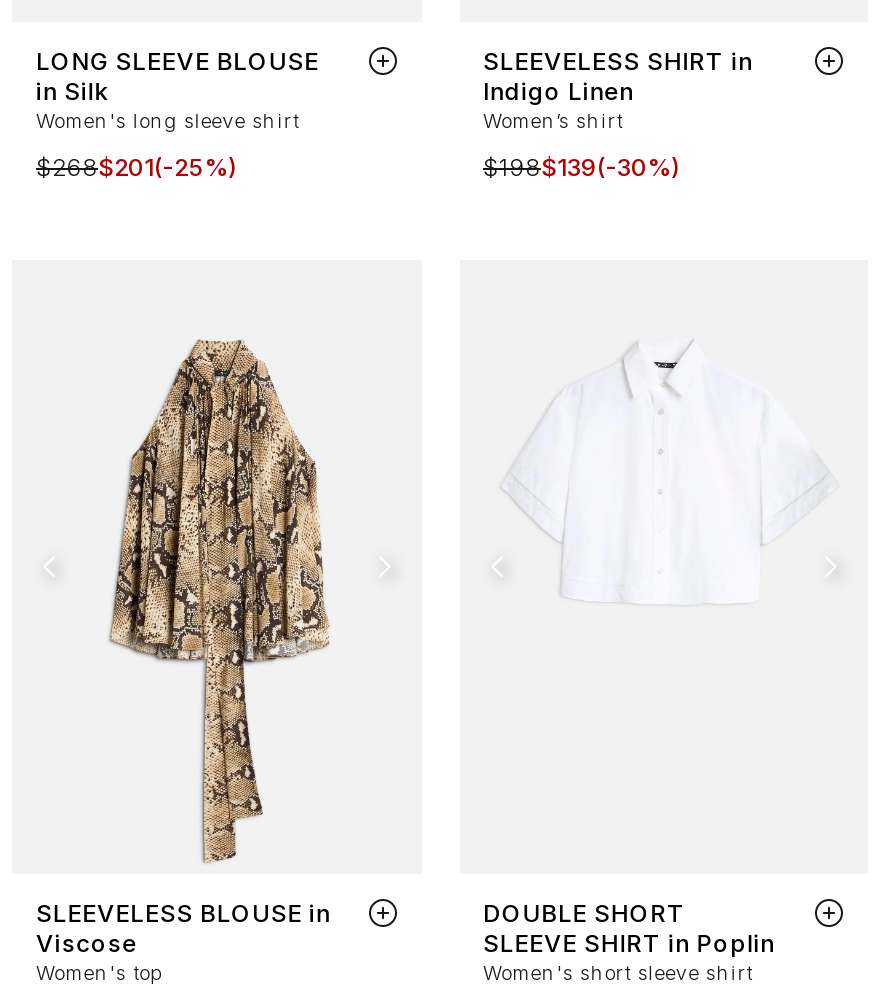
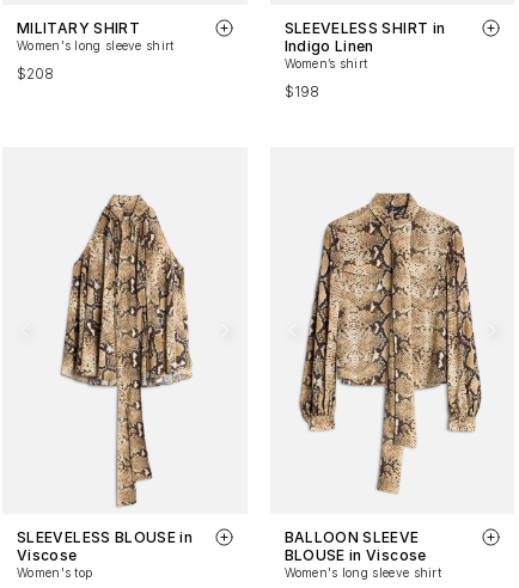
[36,46,319,106] LONG SLEEVE BLOUSE | in Silk -> [17,19,140,37] MILITARY SHIRT
none -> [298,192,482,495] [image]
[36,152,236,182] $268$201(-25%) -> [17,65,54,82] $208
[483,152,679,182] $198$139(-30%) -> [284,82,319,100] $198
[483,898,775,984] DOUBLE SHORT | SLEEVE SHIRT in Poplin | Women's short sleeve shirt -> [284,528,441,579] BALLOON SLEEVE | BLOUSE in Viscose | Women's long sleeve shirt

